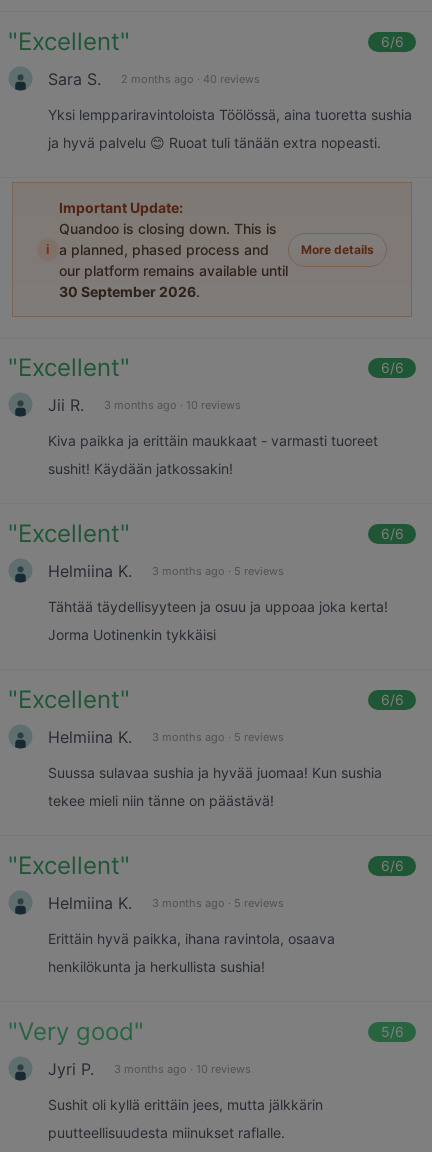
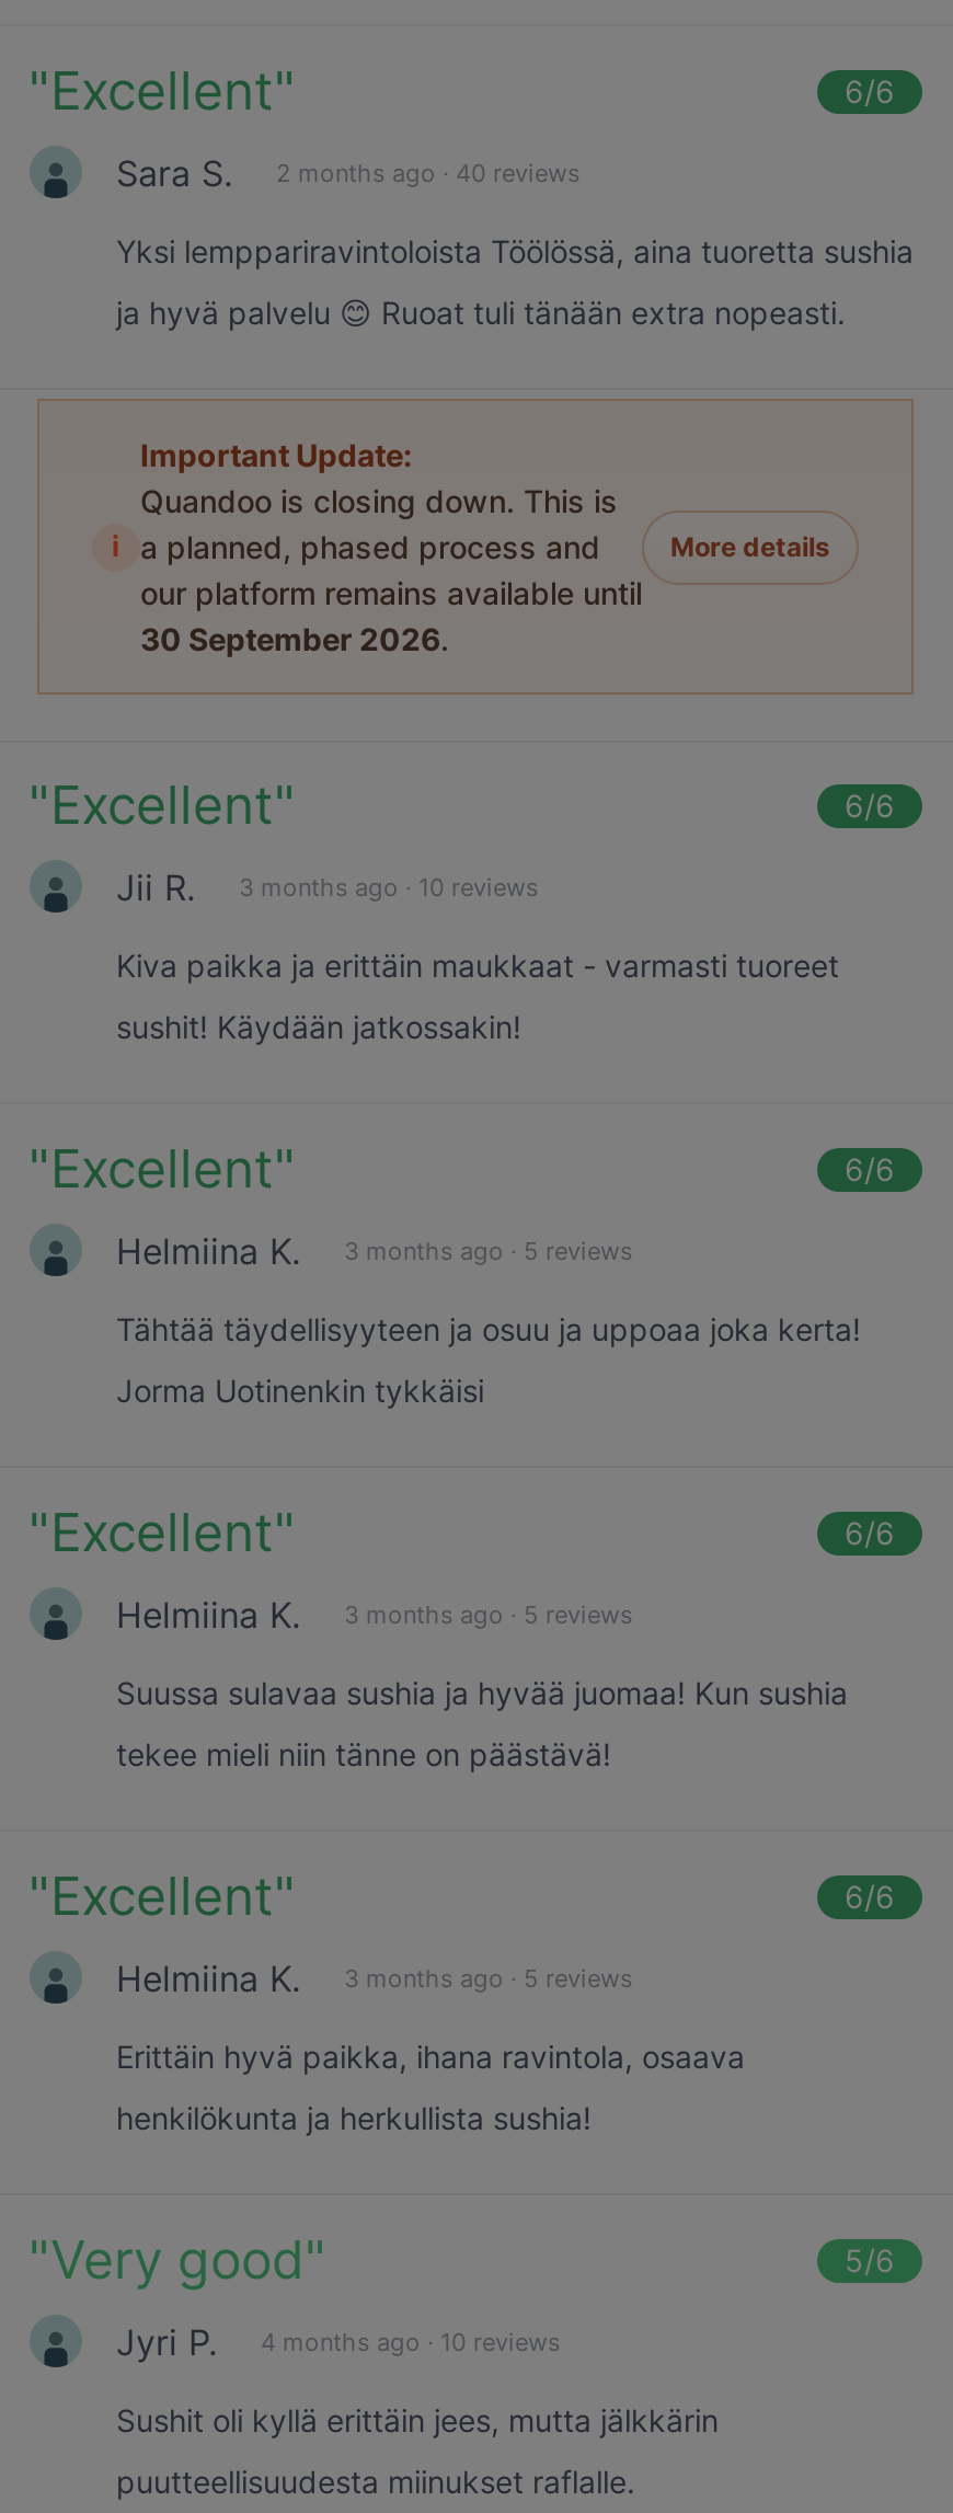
[114,1061,251,1075] 3 months ago · 10 reviews -> [261,2326,561,2356] 4 months ago · 10 reviews

